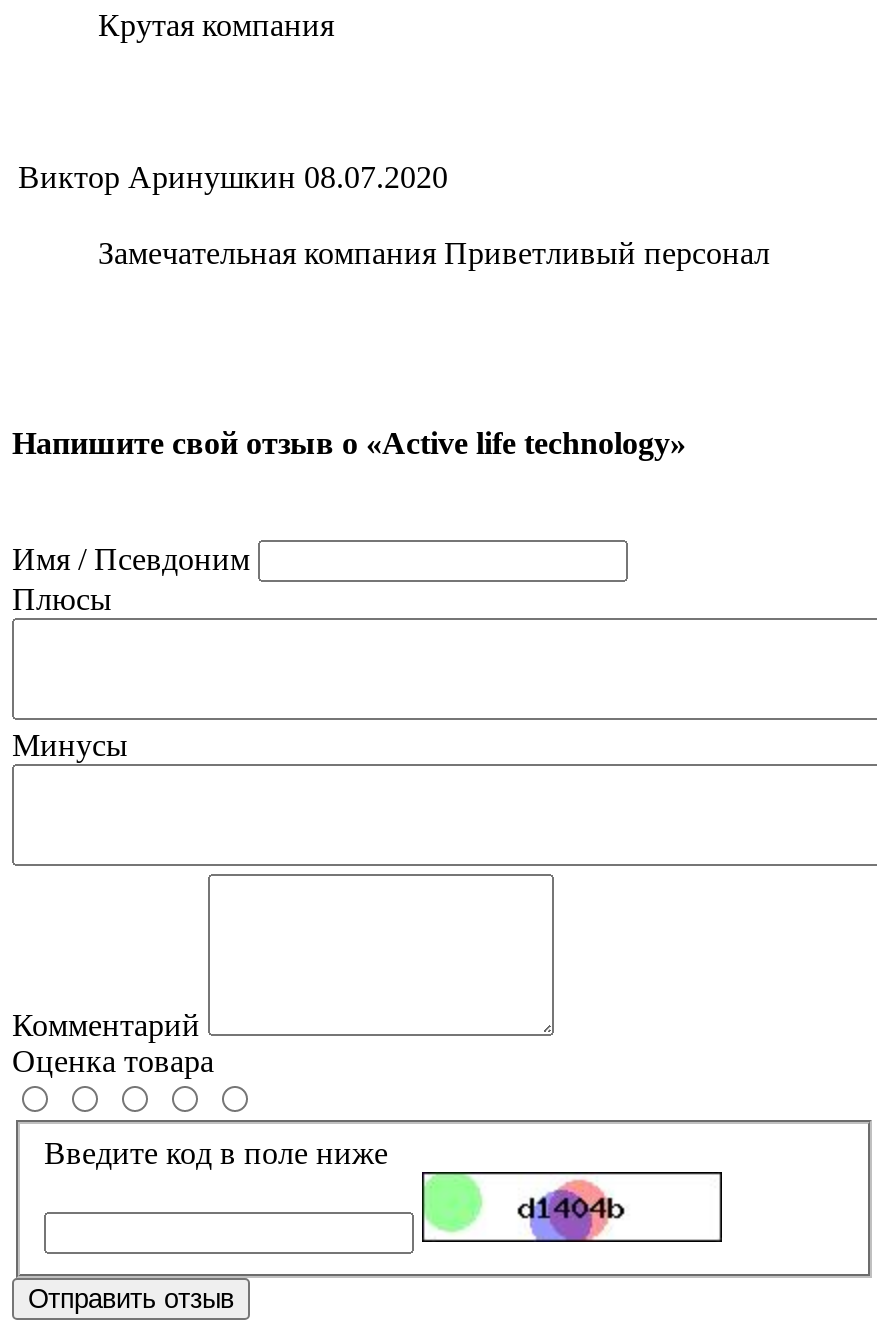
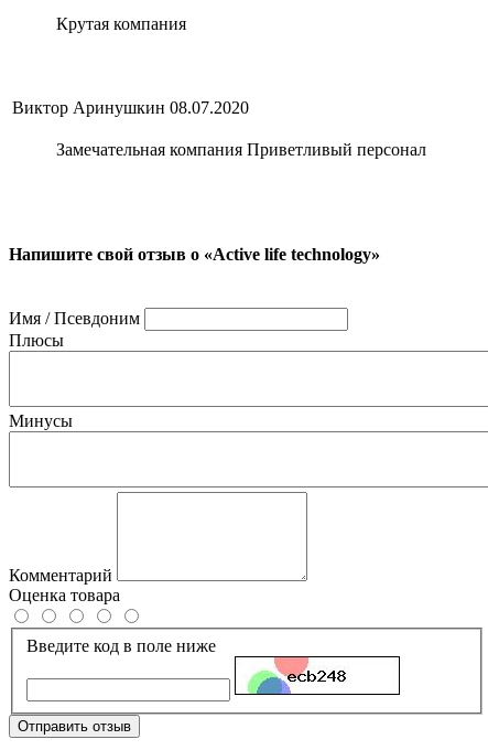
[422,1172,622,1242] [image] -> [235,656,346,695] [image]

